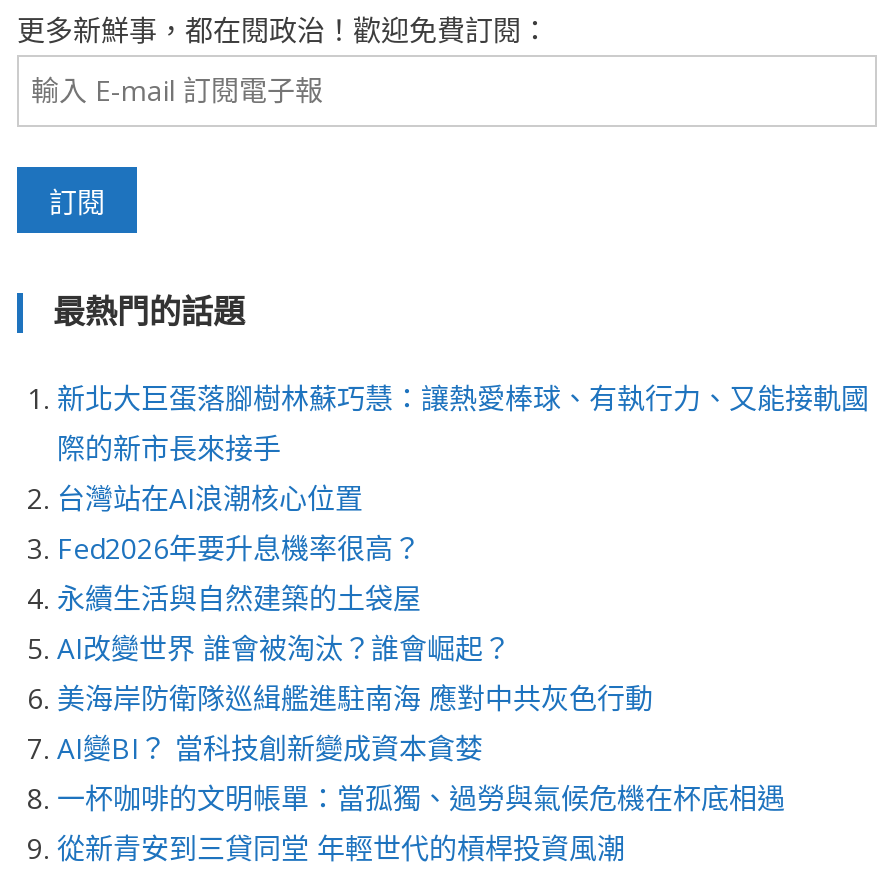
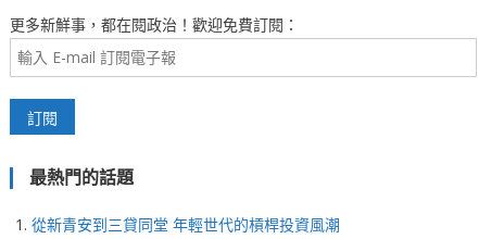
[57,379,869,817] 新北大巨蛋落腳樹林蘇巧慧：讓熱愛棒球、有執行力、又能接軌國 | 際的新市長來接手 | 台灣站在AI浪潮核心位置 | Fed2026年要升息機率很高？ | 永續生活與自然建築的土袋屋 | AI改變世界 誰會被淘汰？誰會崛起？ | 美海岸防衛隊巡緝艦進駐南海 應對中共灰色行動 | AI變BI？ 當科技創新變成資本貪婪 | 一杯咖啡的文明帳單：當孤獨、過勞與氣候危機在杯底相遇 -> none

